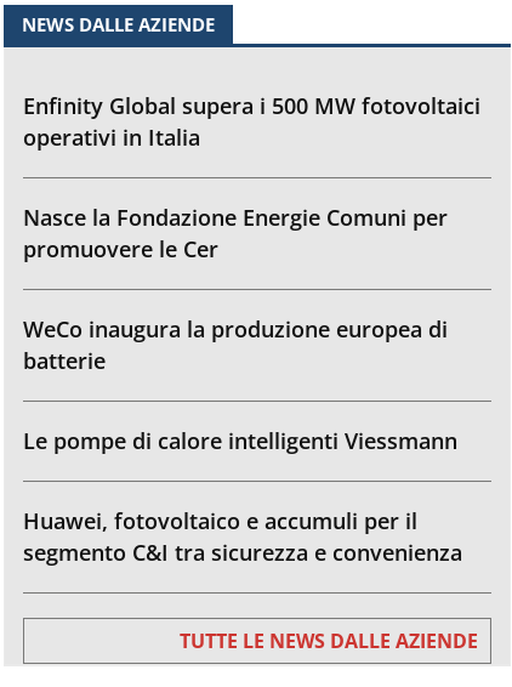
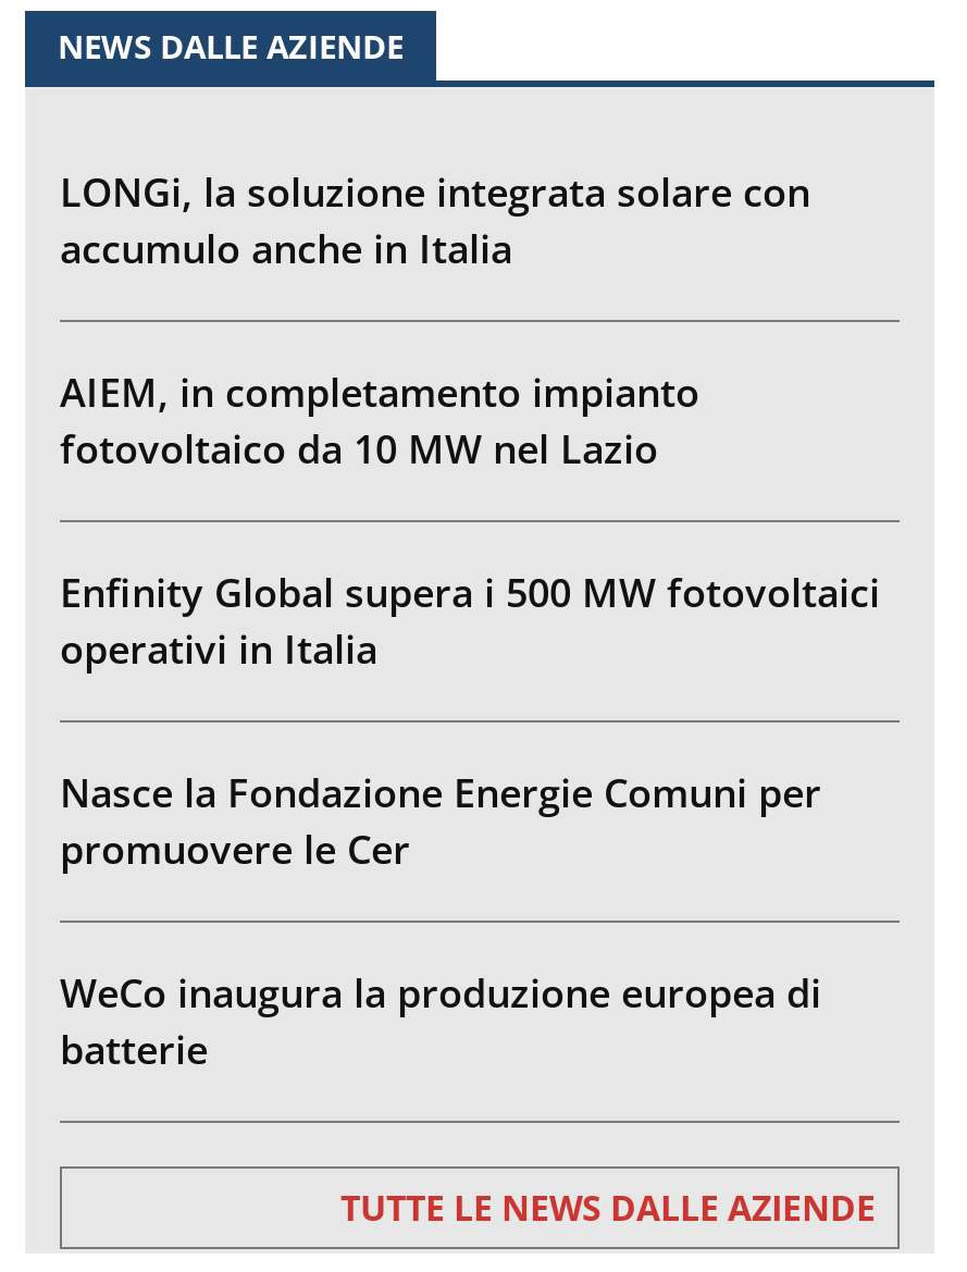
none -> [60,165,810,474] LONGi, la soluzione integrata solare con | accumulo anche in Italia | AIEM, in completamento impianto | fotovoltaico da 10 MW nel Lazio
moved [23,91,480,375] -> [60,565,880,1074]: Enfinity Global supera i 500 MW fotovoltaici | operativi in Italia | Nasce la Fondazione Energie Comuni per | promuovere le Cer | WeCo inaugura la produzione europea di | batterie
[23,426,462,566] Le pompe di calore intelligenti Viessmann | Huawei, fotovoltaico e accumuli per il | segmento C&I tra sicurezza e convenienza -> none

